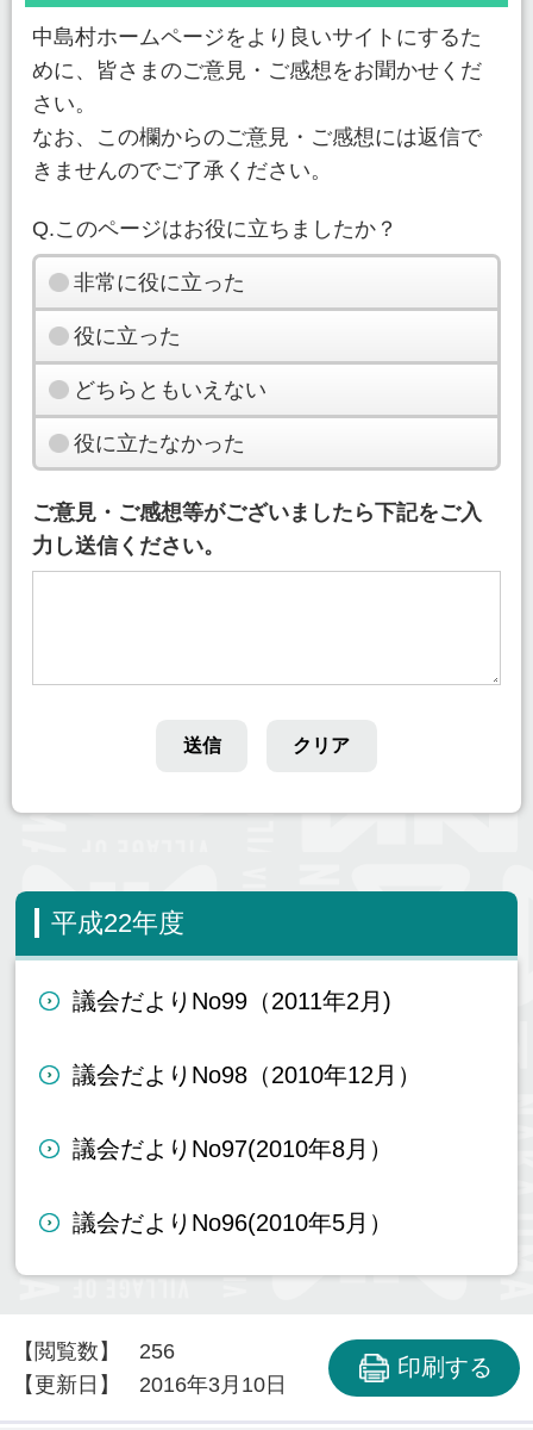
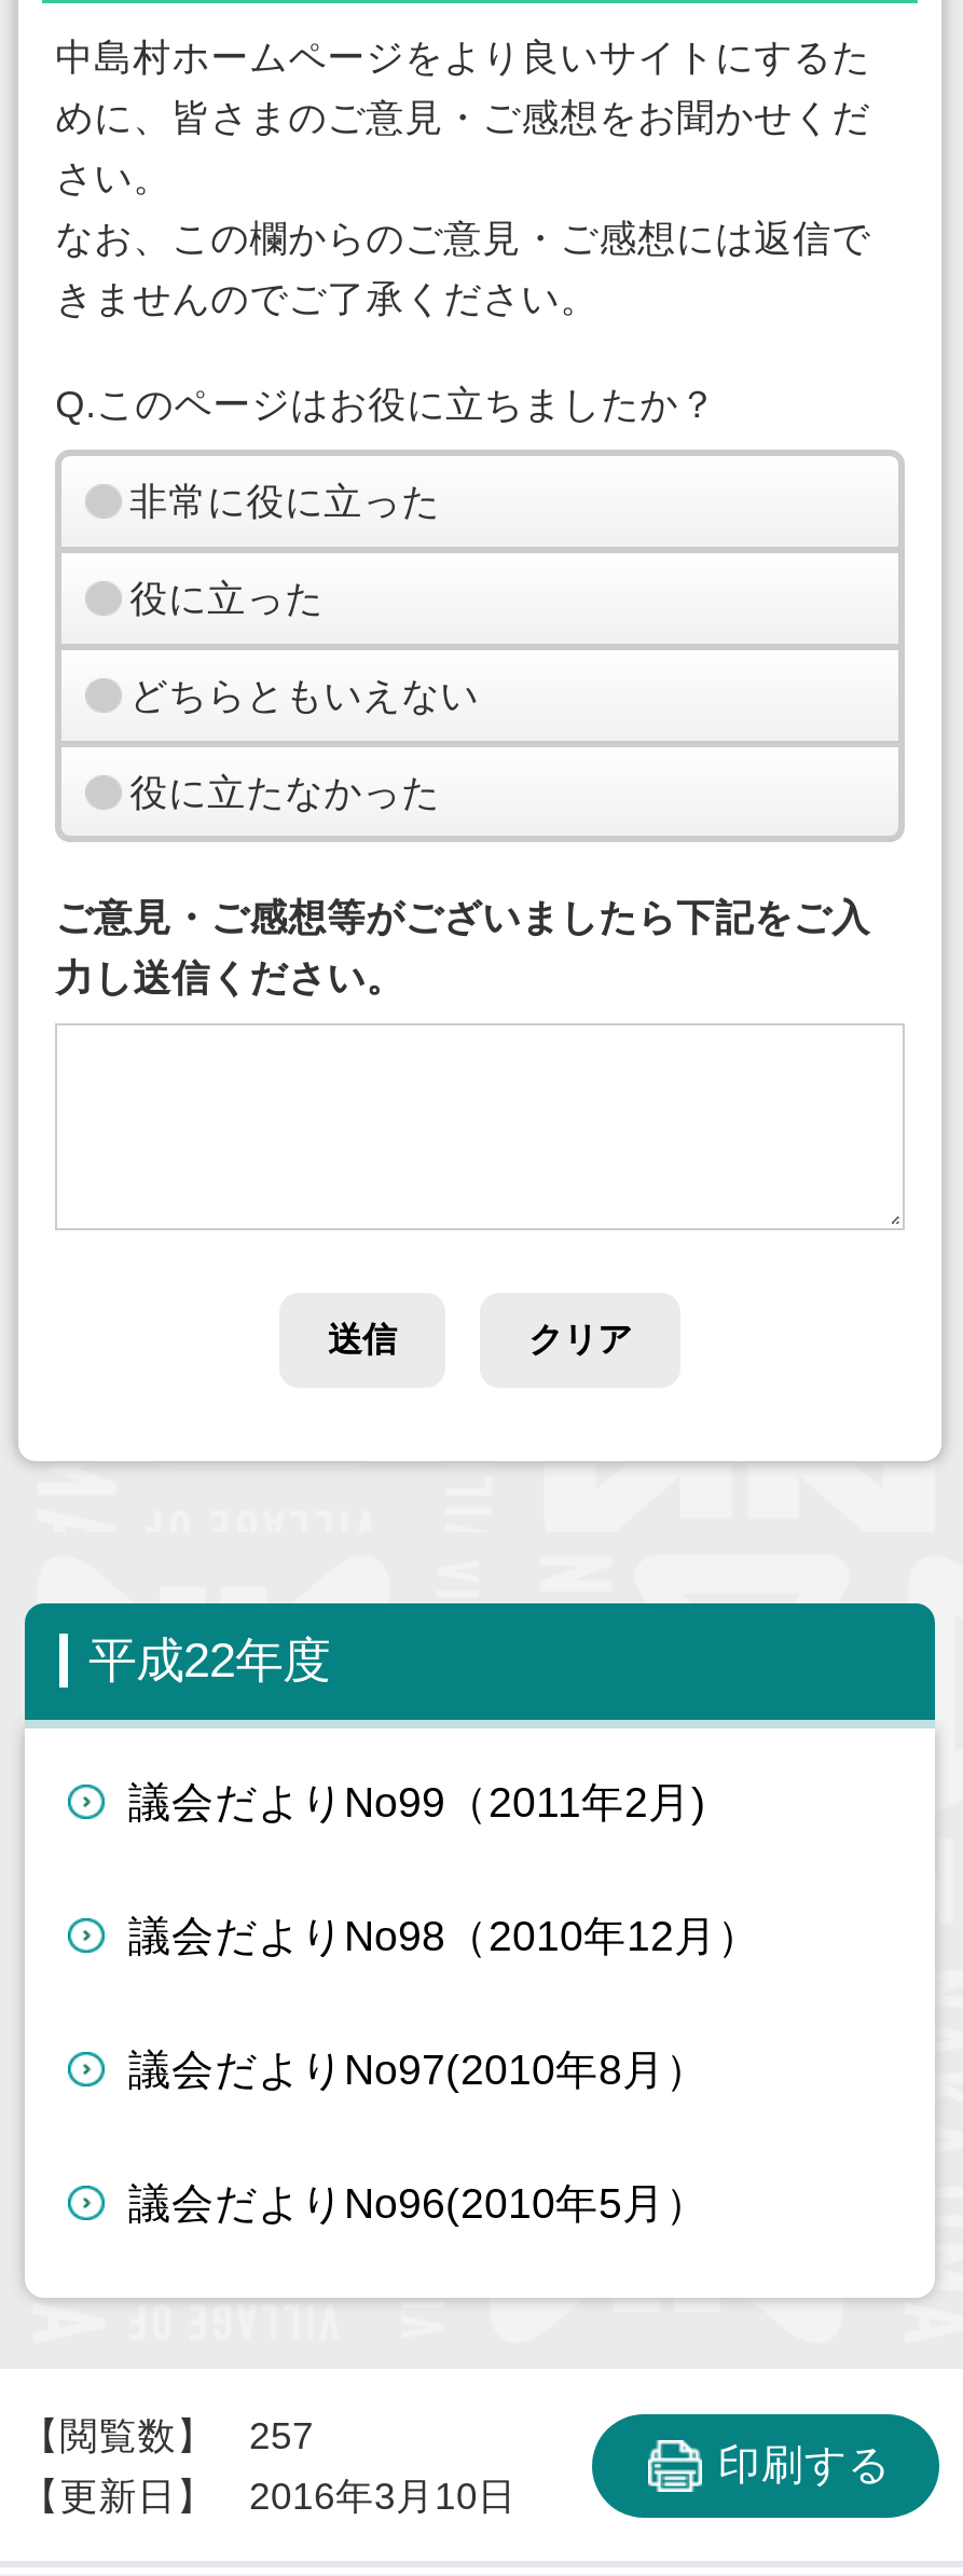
[13,1339,175,1363] 【閲覧数】 256 -> [21,2414,314,2457] 【閲覧数】 257

